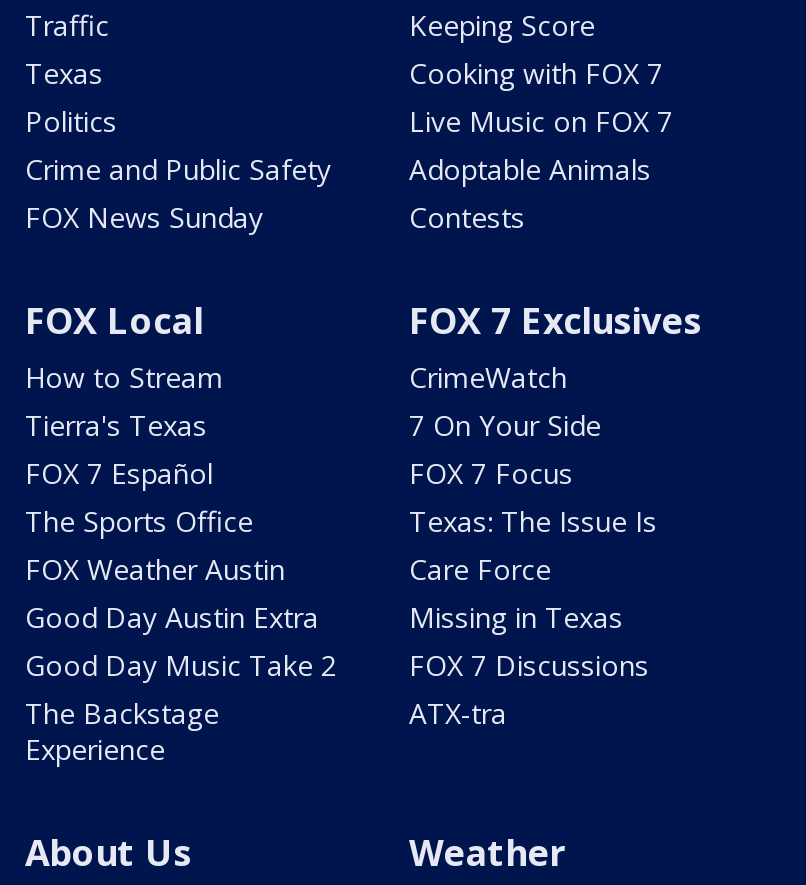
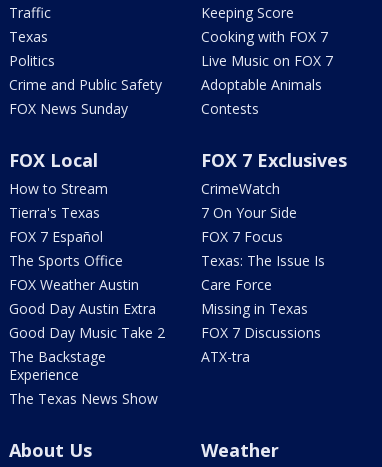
none -> [9,389,158,408] The Texas News Show

